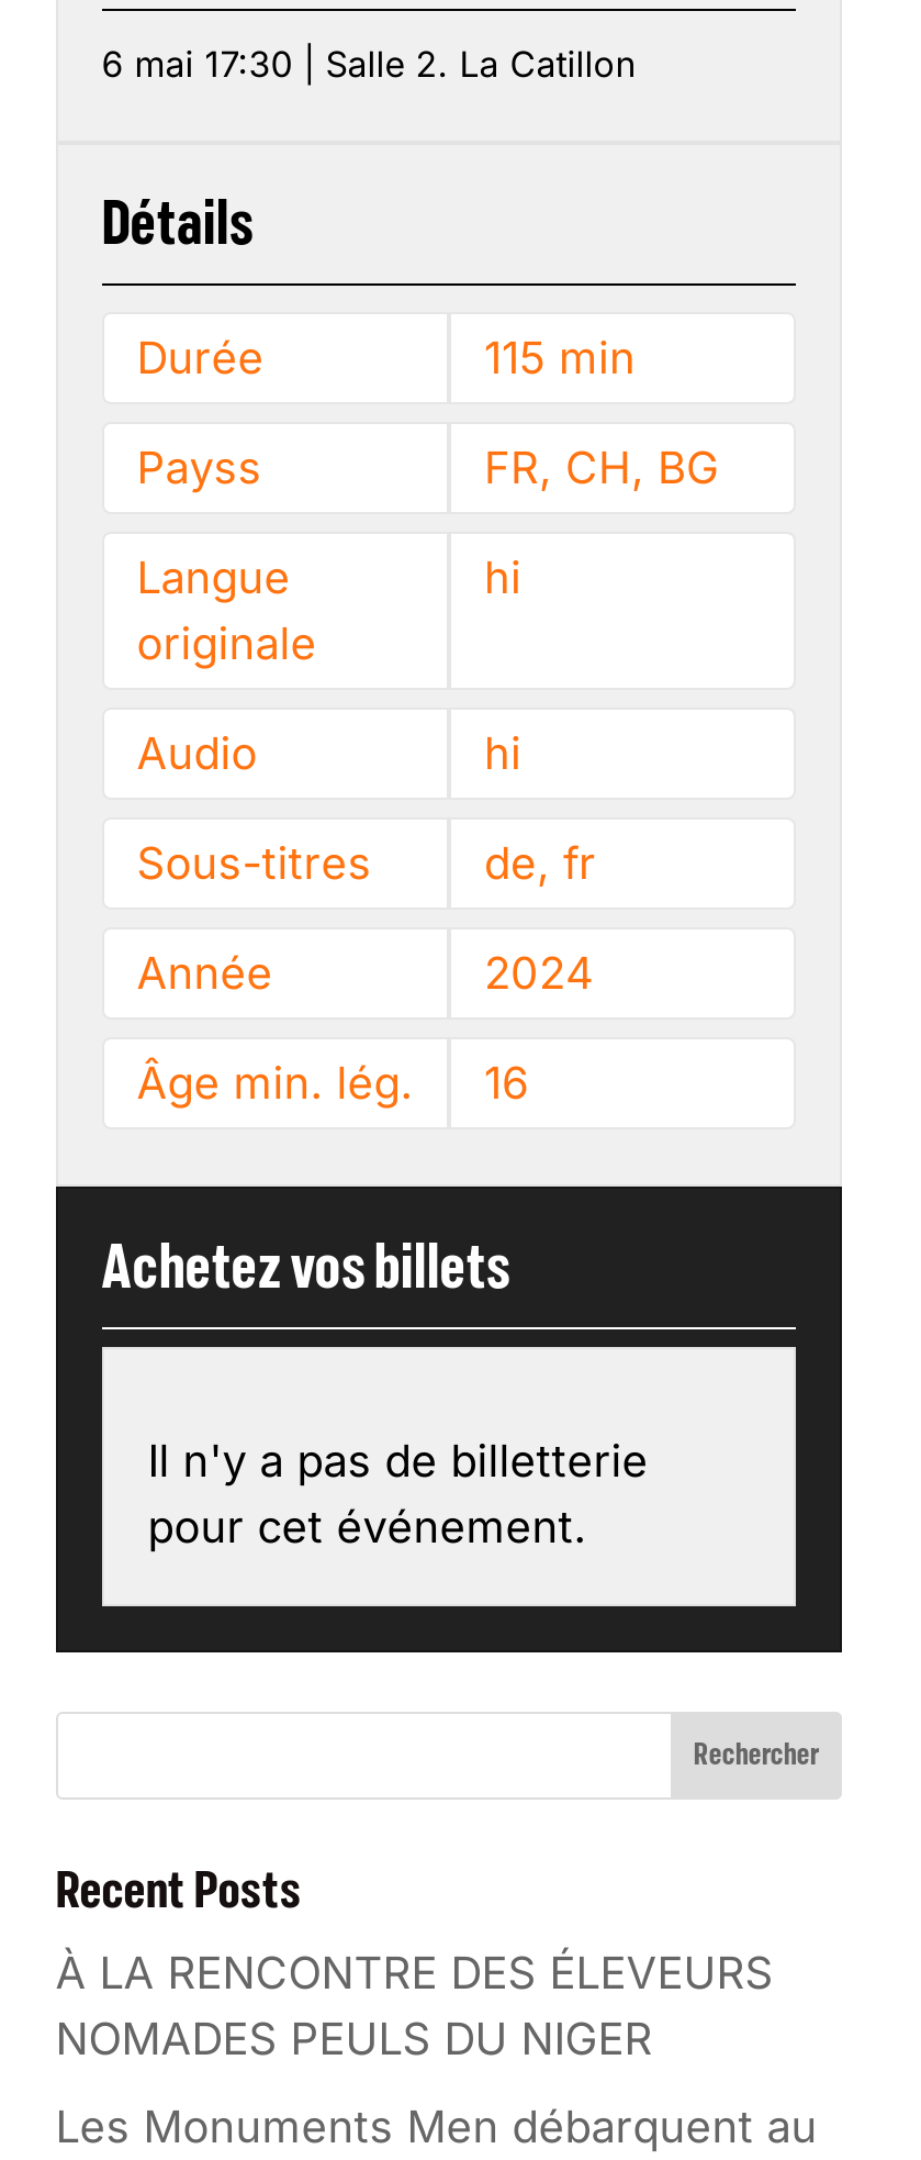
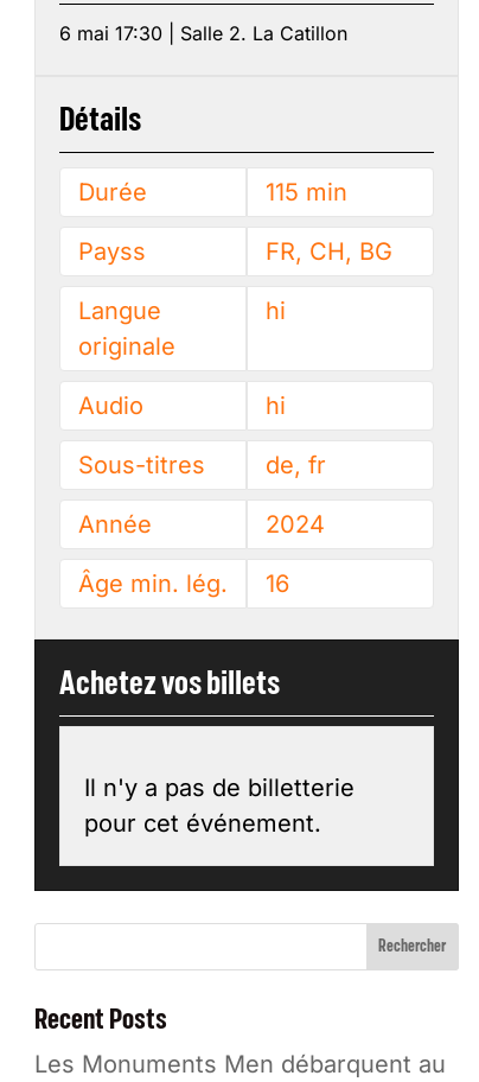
[56,1947,773,2066] À LA RENCONTRE DES ÉLEVEURS | NOMADES PEULS DU NIGER -> none

